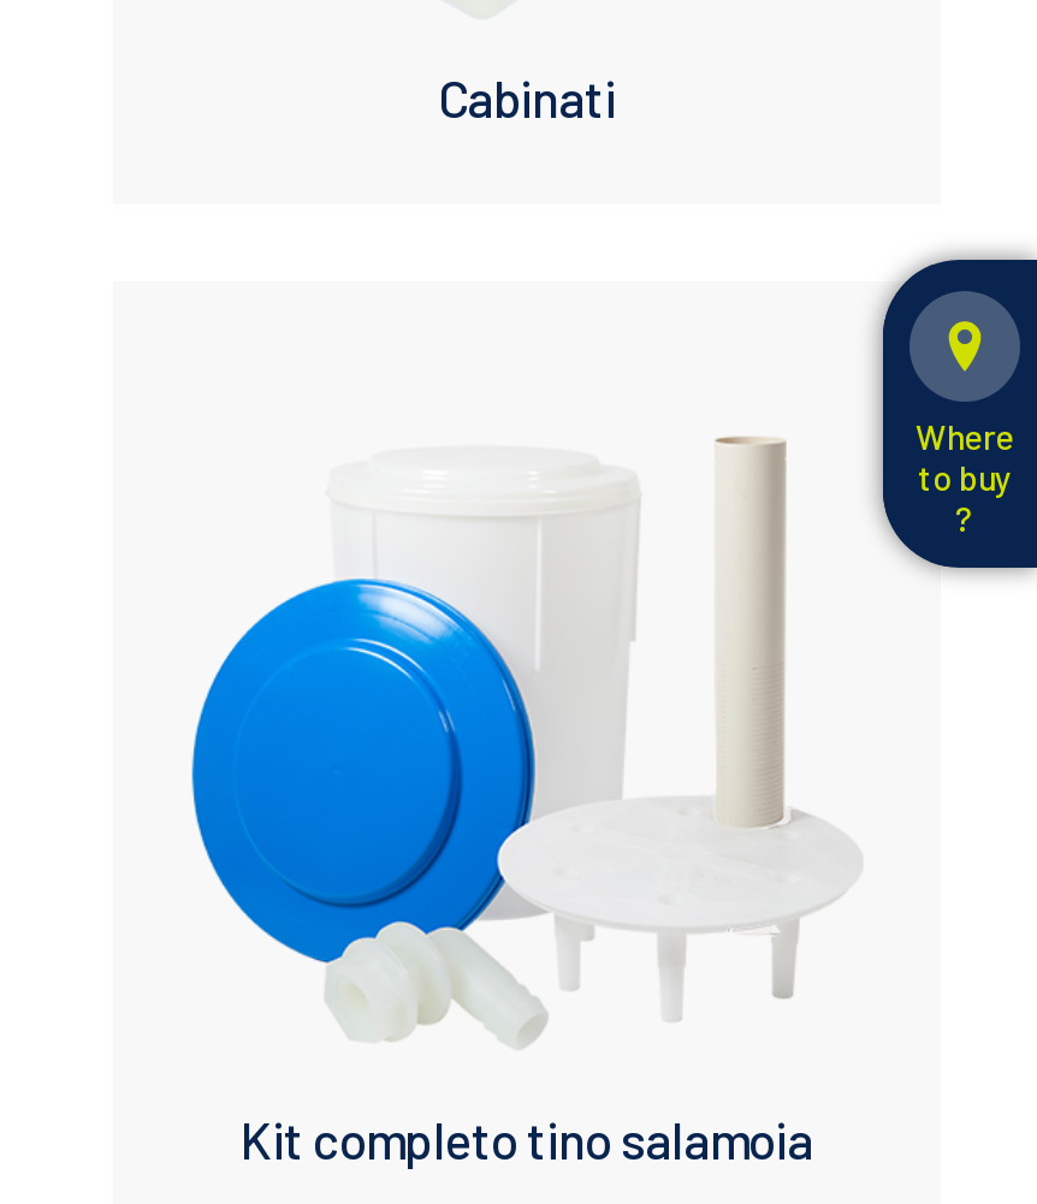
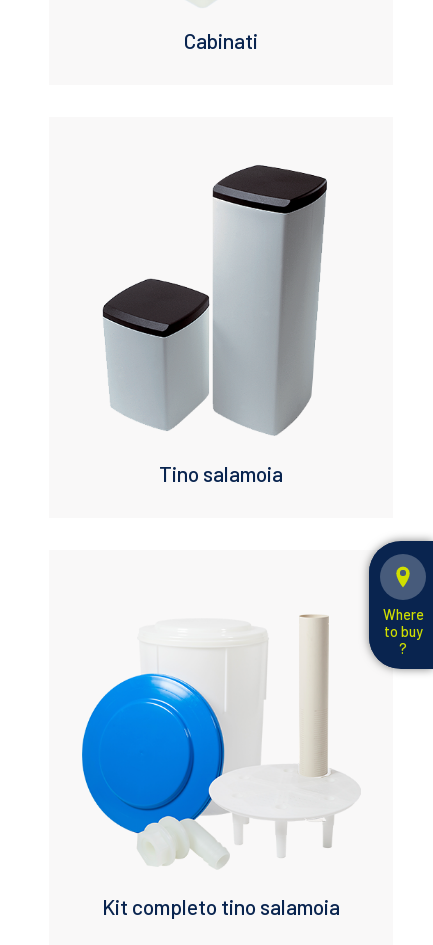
none -> [102,164,327,486] [image] | Tino salamoia

